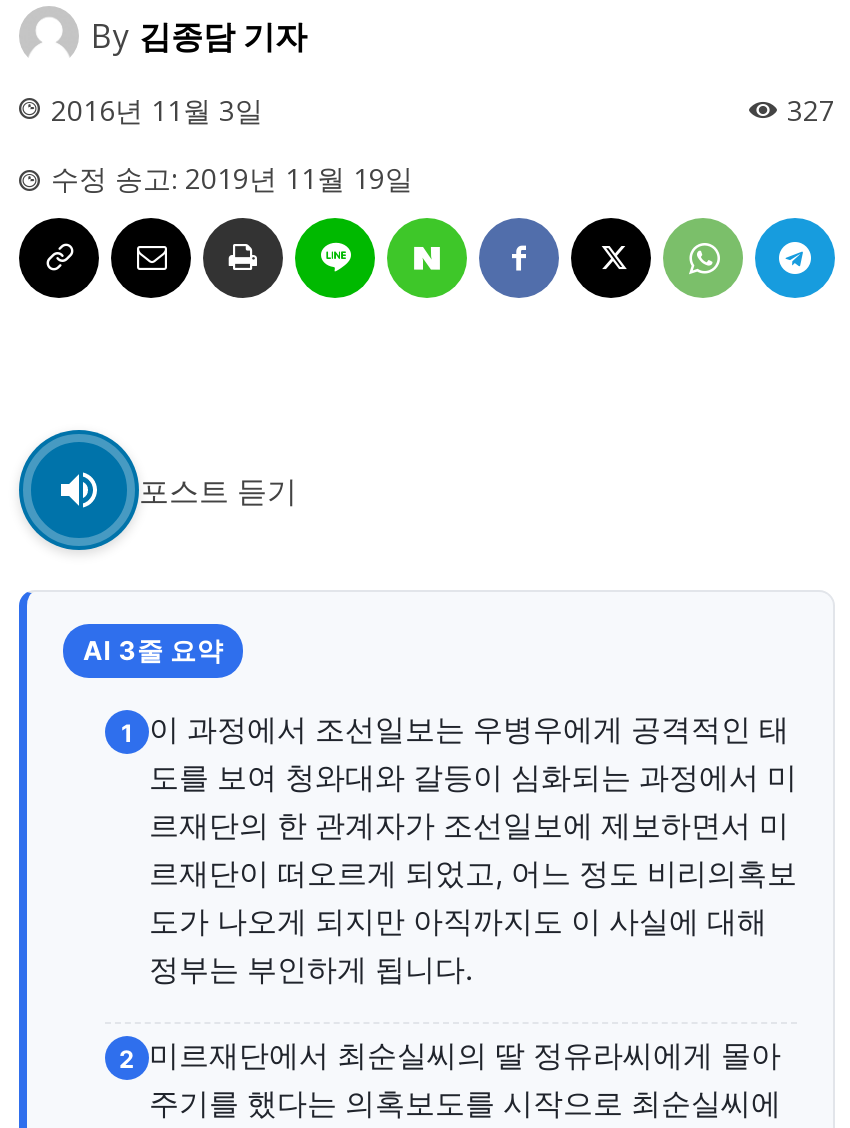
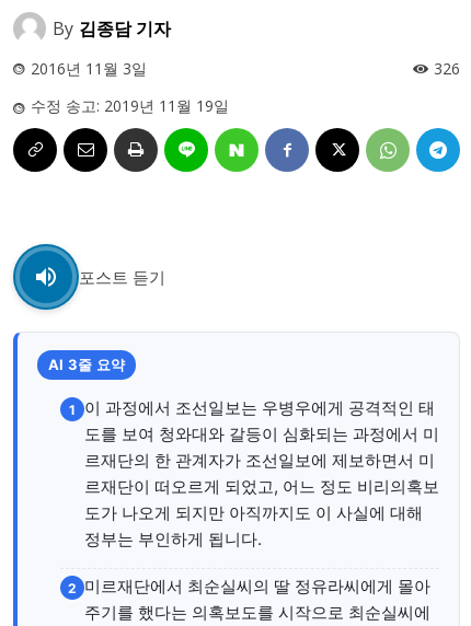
[787,91,835,129] 327 -> [434,58,460,79] 326

